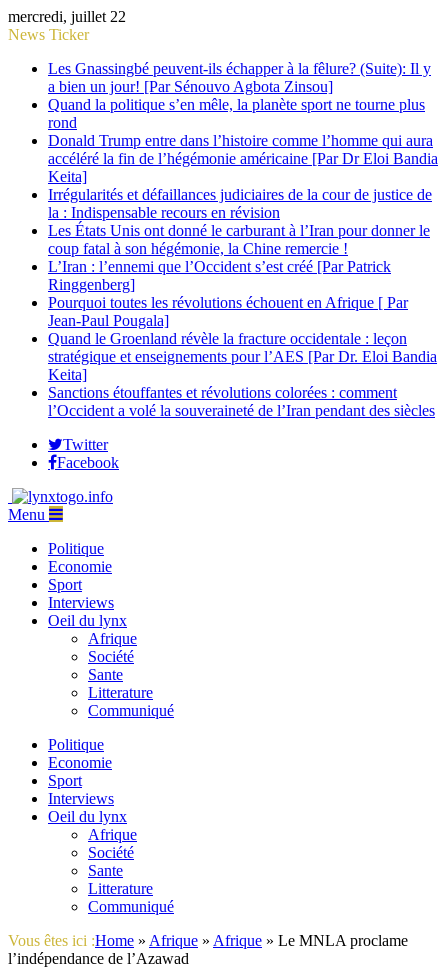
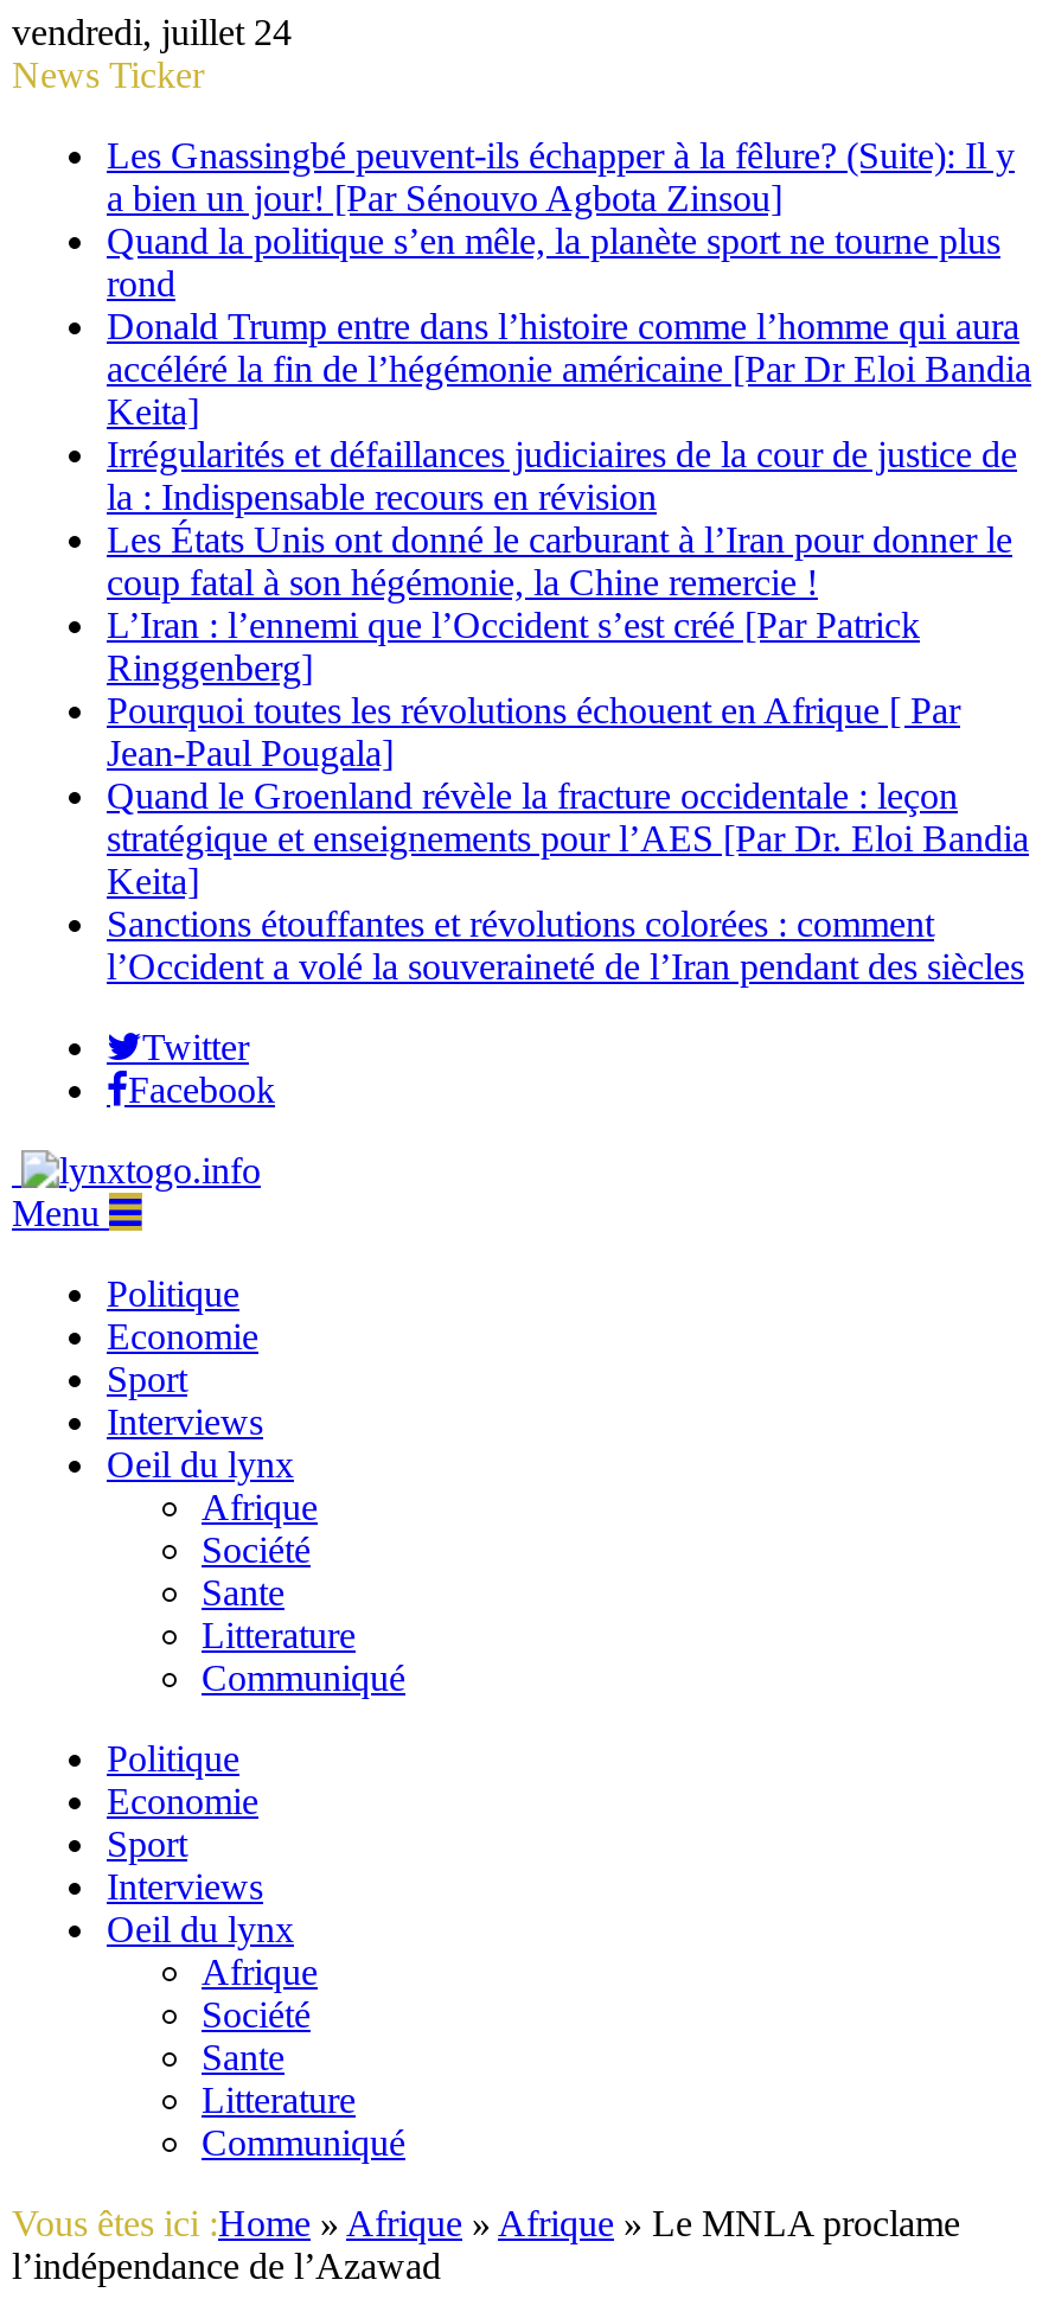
[8,8,126,25] mercredi, juillet 22 -> [12,12,292,52] vendredi, juillet 24

